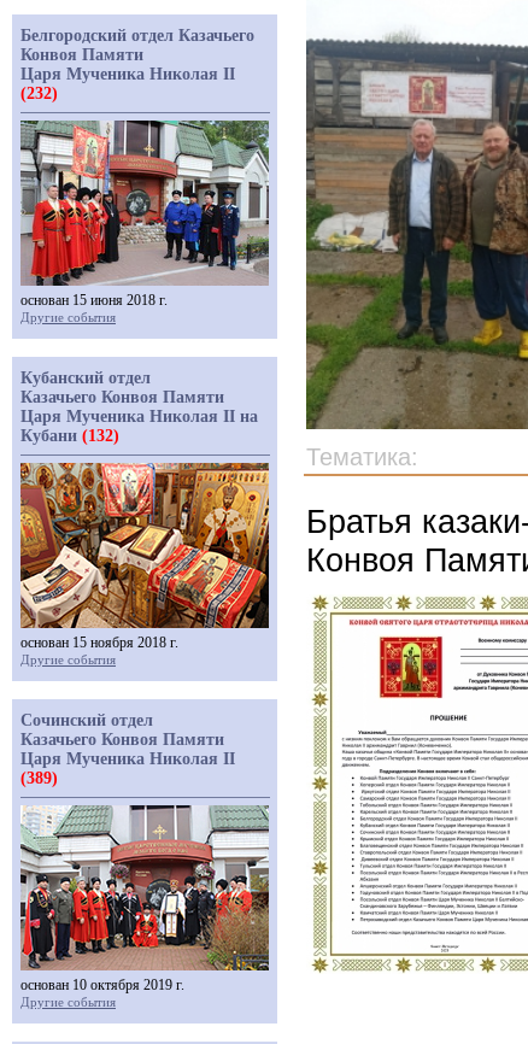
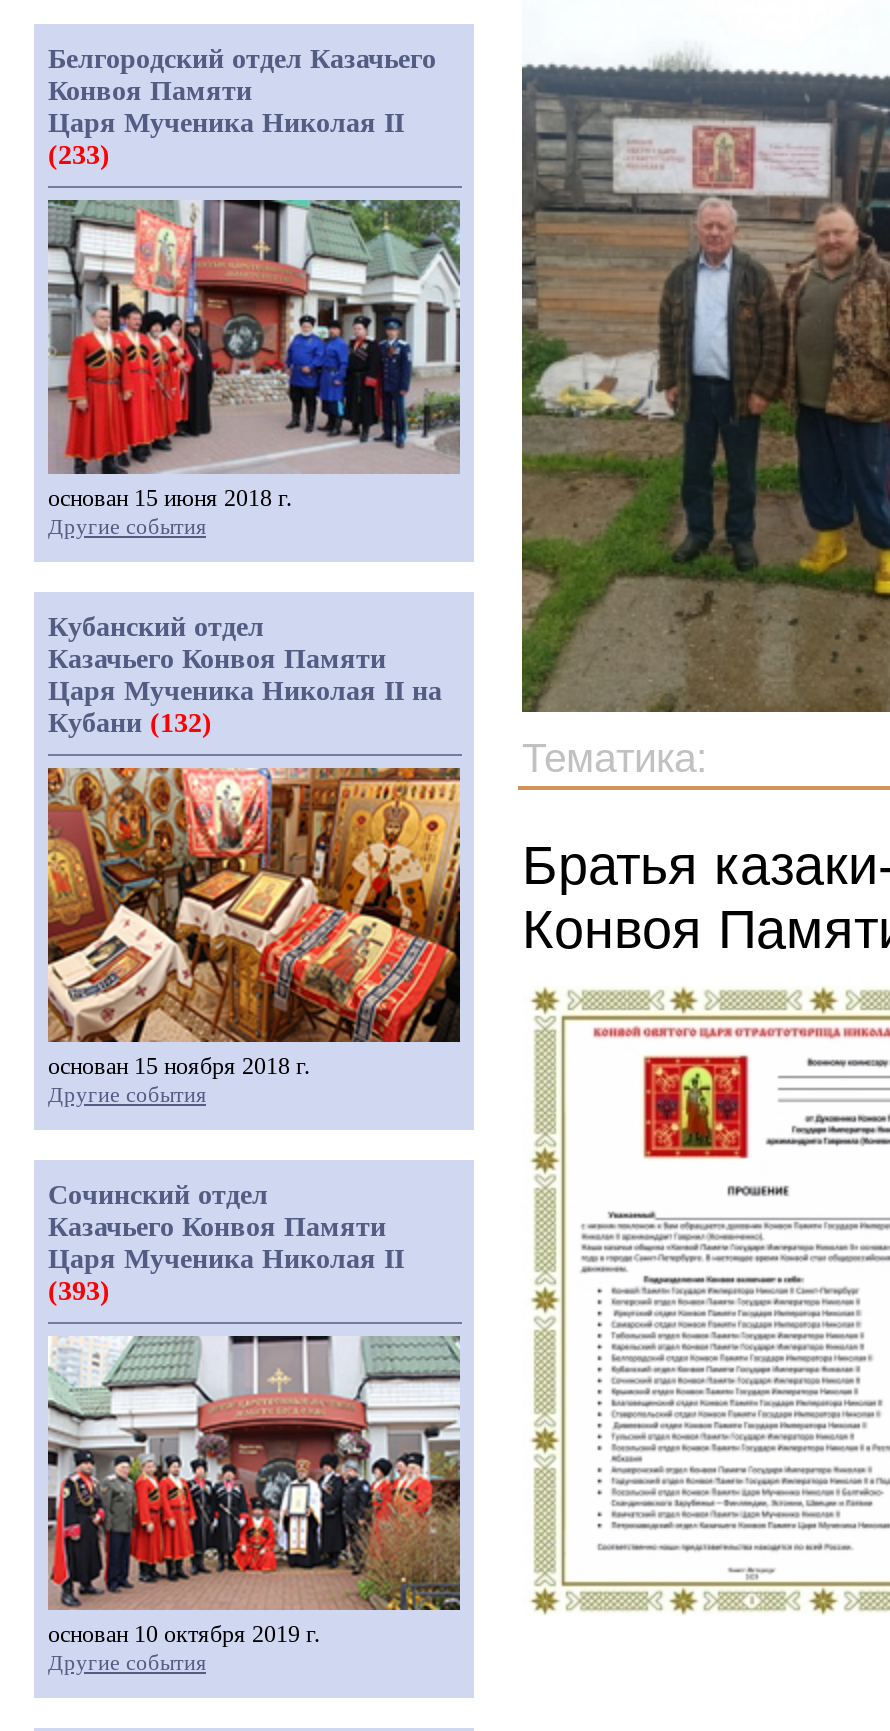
[20,84,58,102] (232) -> [48,140,110,170] (233)
[20,769,58,787] (389) -> [48,1276,110,1306] (393)

